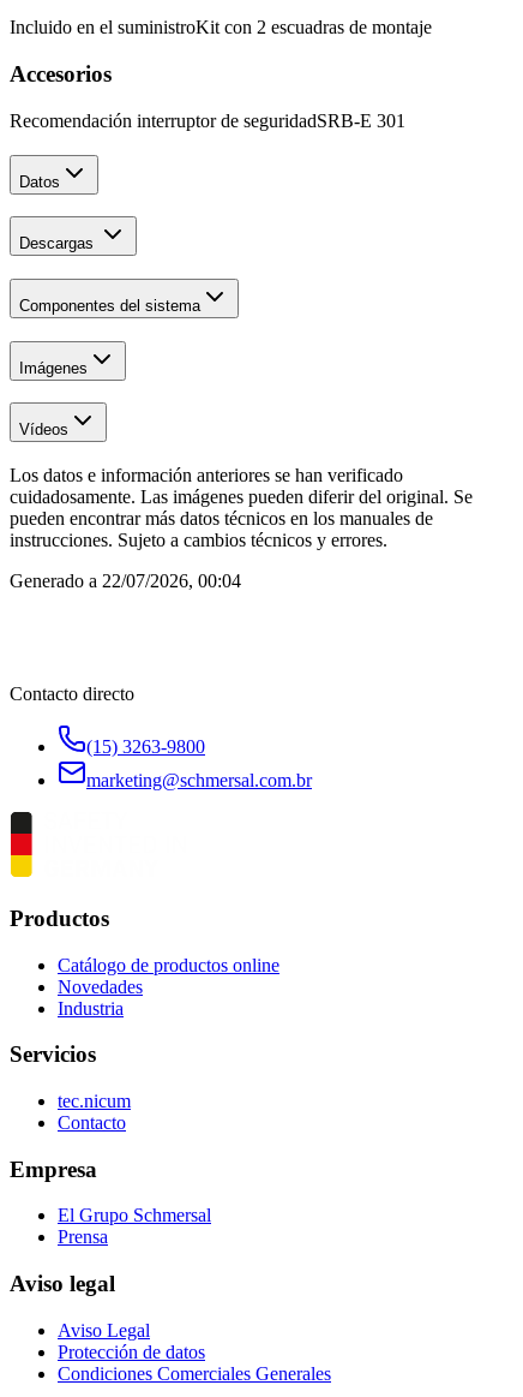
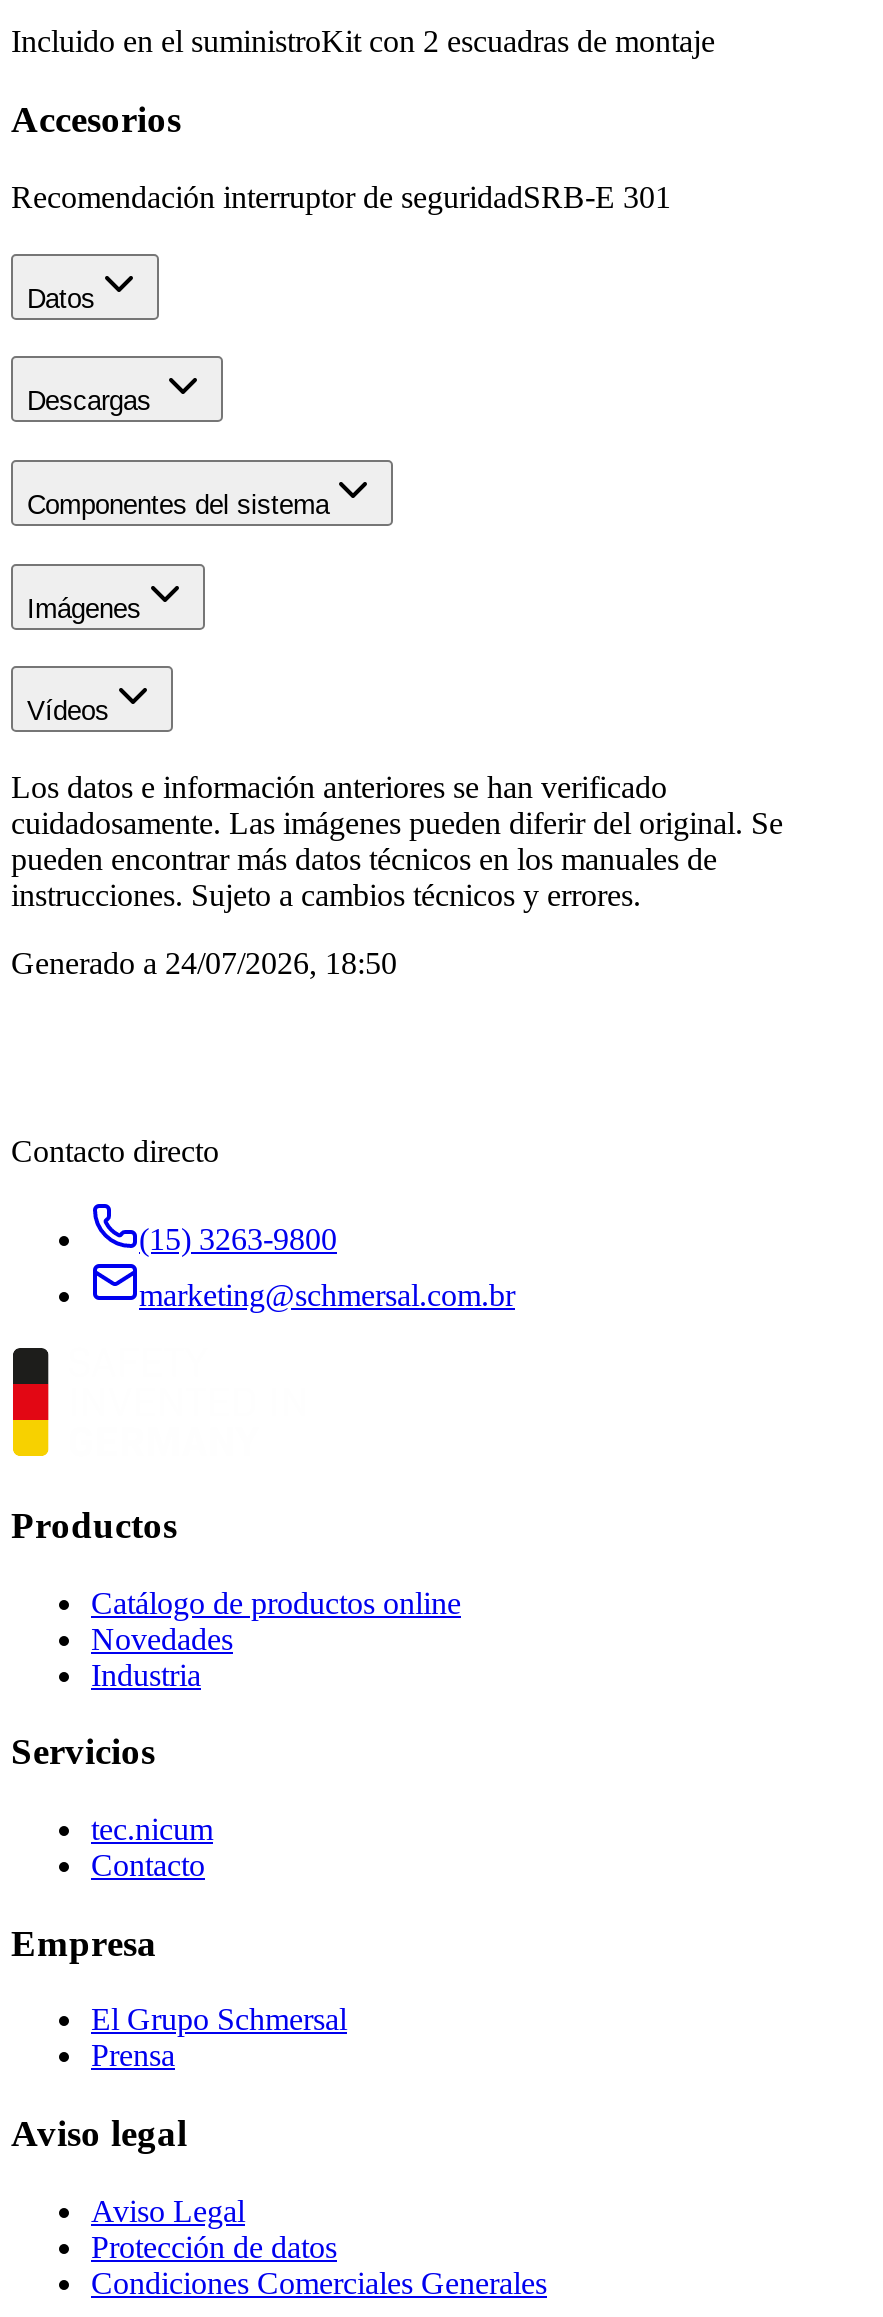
[10,571,241,591] Generado a 22/07/2026, 00:04 -> [11,946,397,980] Generado a 24/07/2026, 18:50

